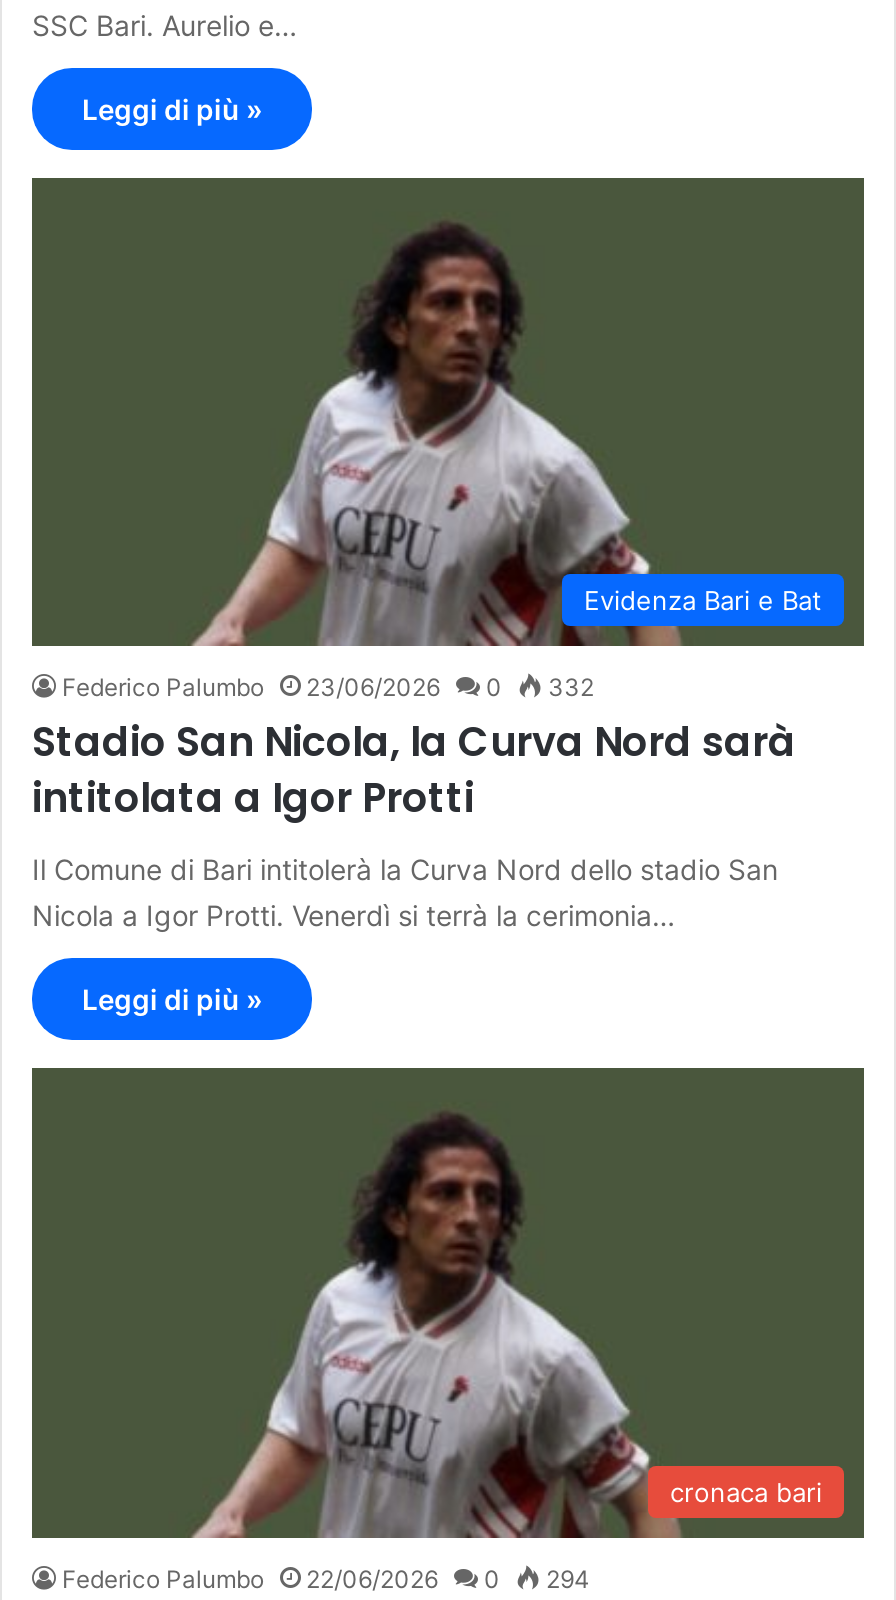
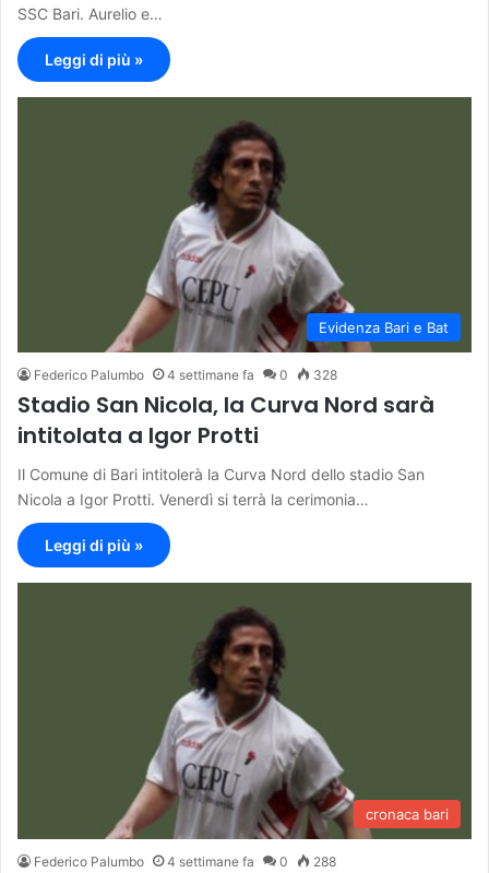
[306,673,440,703] 23/06/2026 -> [167,367,254,383] 4 settimane fa
[542,673,594,703] 332 -> [310,367,337,383] 328
[306,1564,438,1594] 22/06/2026 -> [167,853,254,870] 4 settimane fa
[540,1564,590,1594] 294 -> [310,853,336,870] 288

